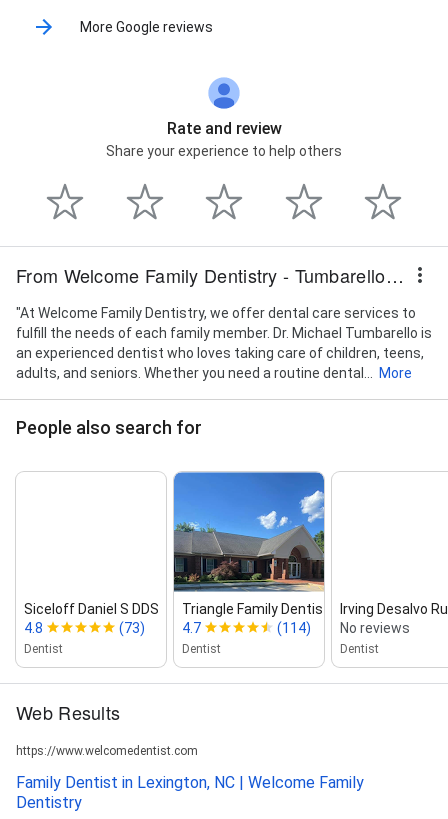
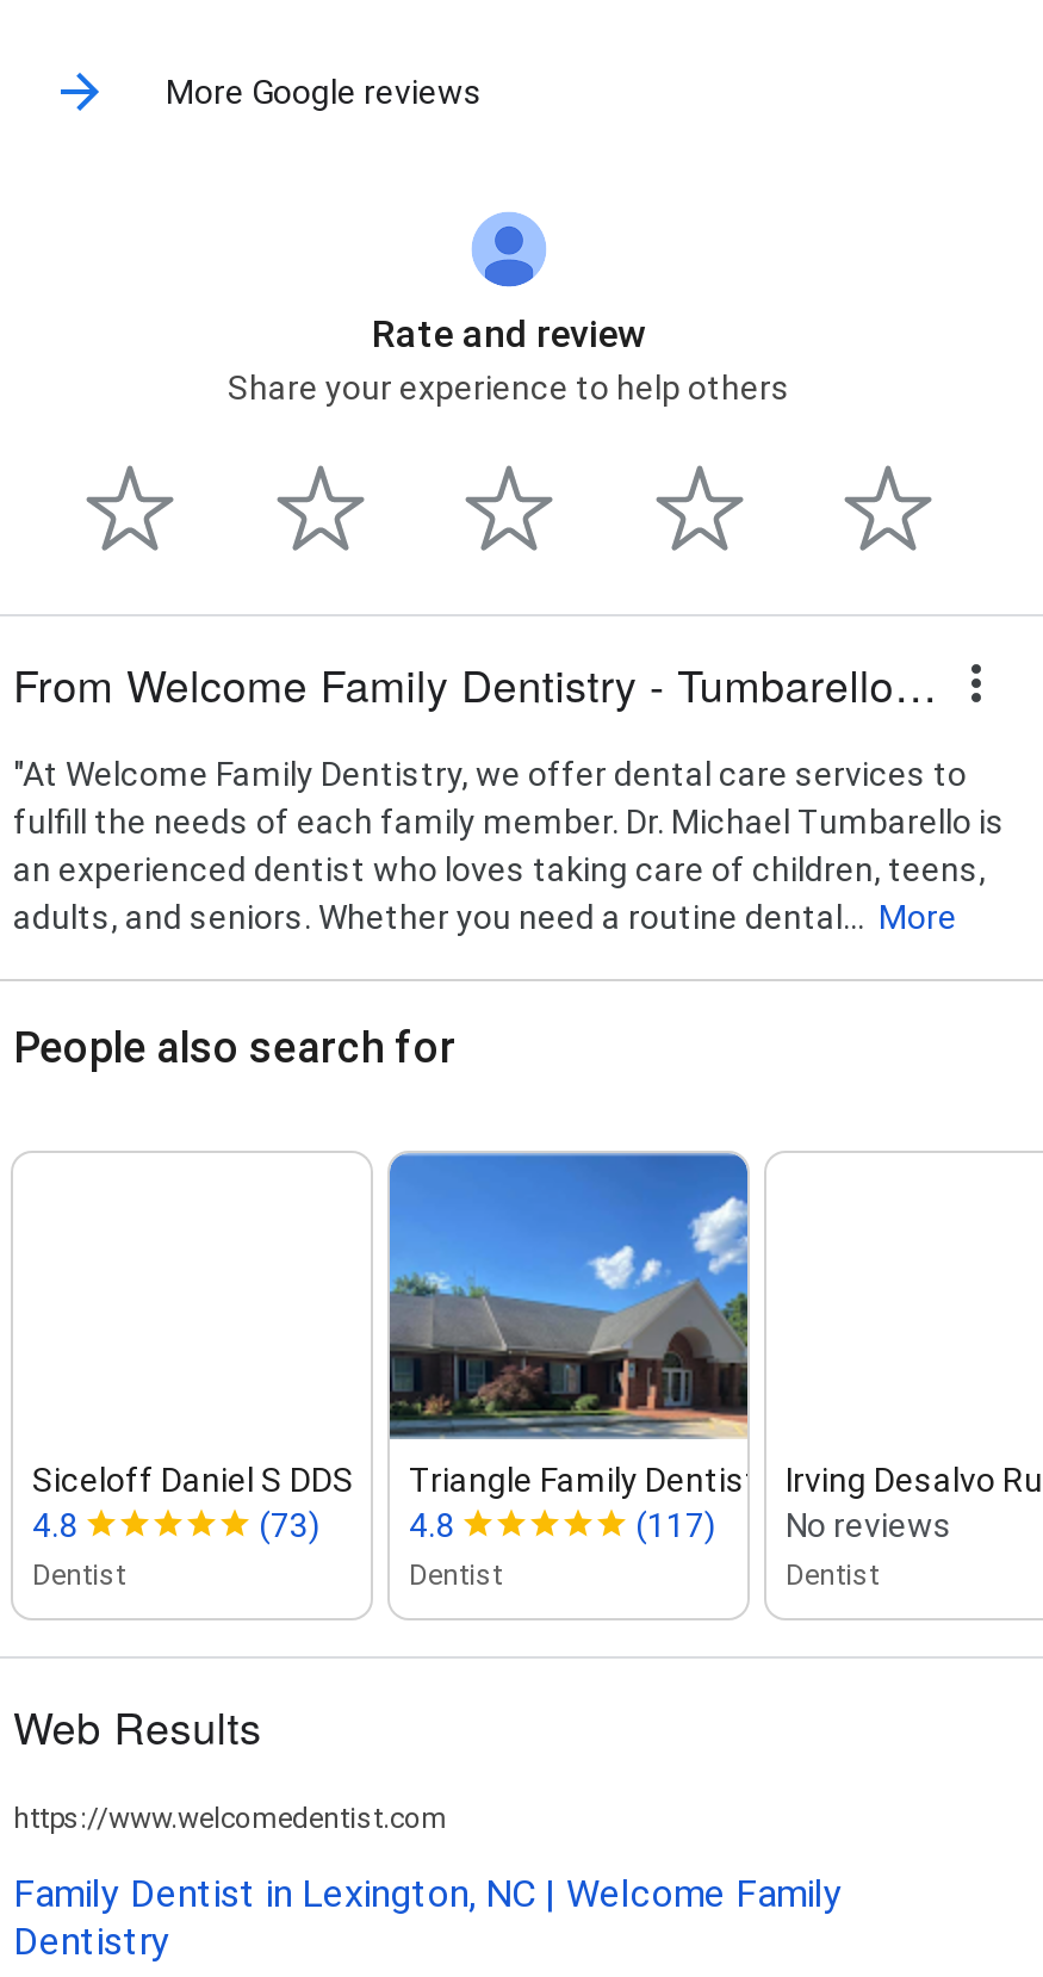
[182,620,201,636] 4.7 -> [409,1505,454,1543] 4.8
[277,620,410,636] (114) No reviews -> [635,1505,952,1543] (117) No reviews

